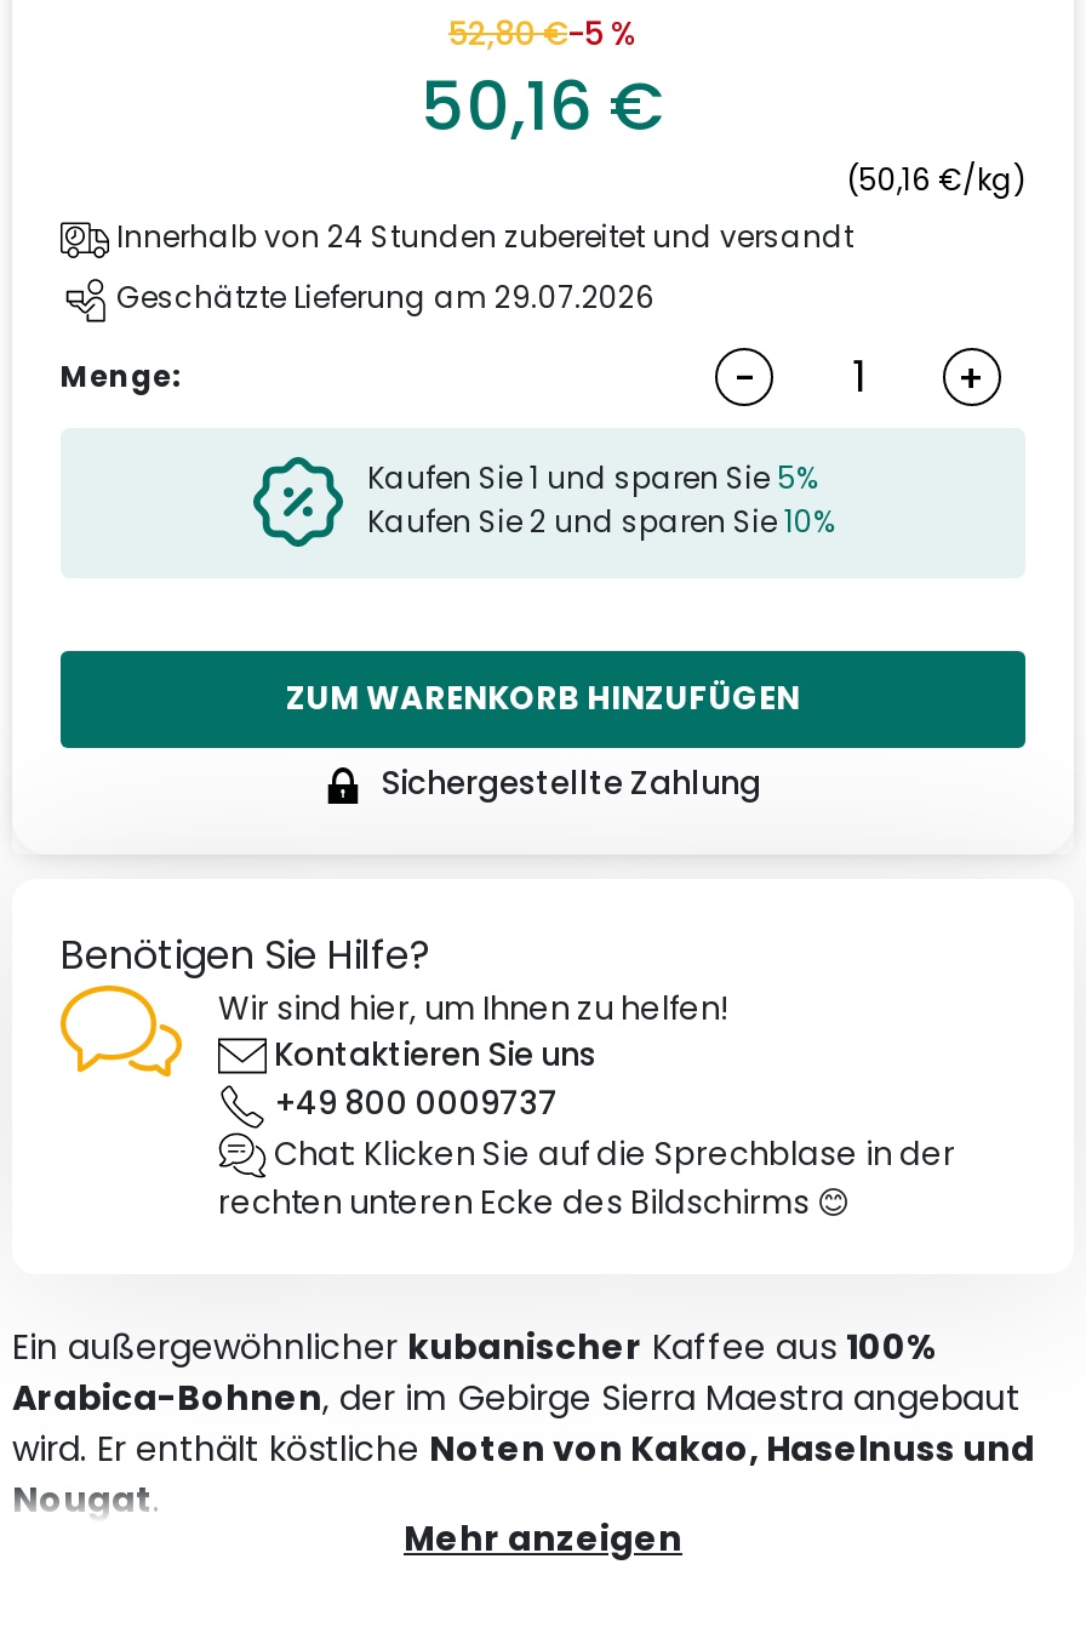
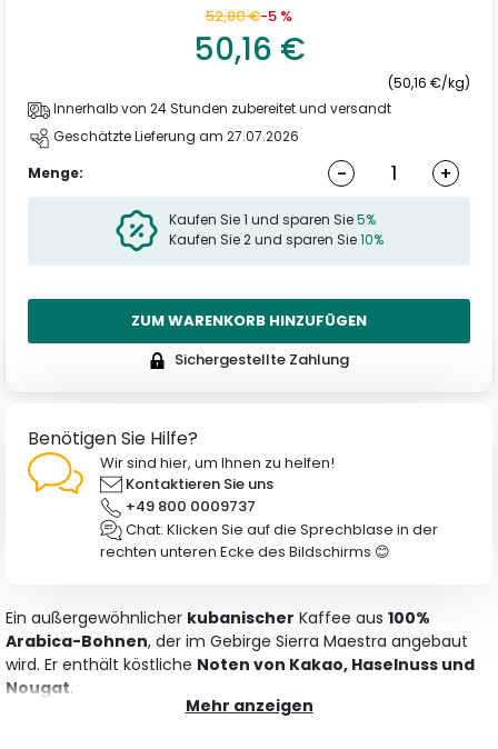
[109,276,655,317] Geschätzte Lieferung am 29.07.2026 -> [50,127,299,146] Geschätzte Lieferung am 27.07.2026

